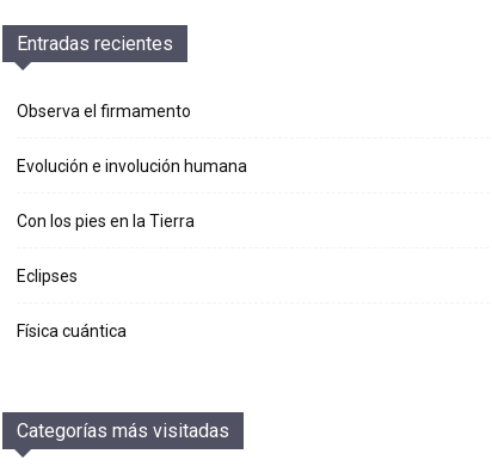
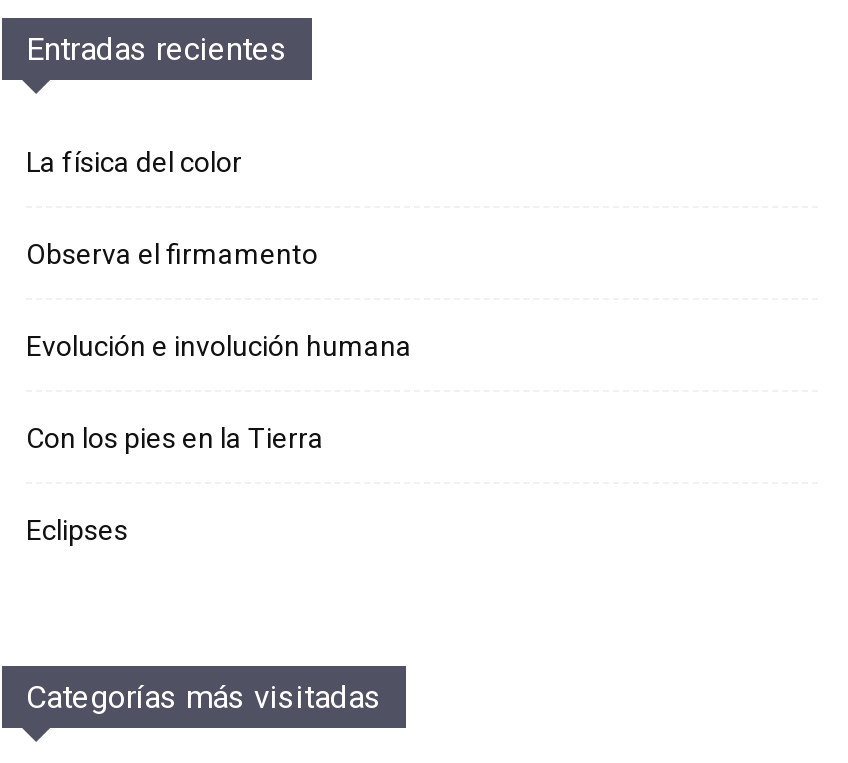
none -> [26,147,242,179] La física del color
moved [17,102,247,286] -> [26,239,412,547]: Observa el firmamento | Evolución e involución humana | Con los pies en la Tierra | Eclipses
[17,322,127,341] Física cuántica -> none

